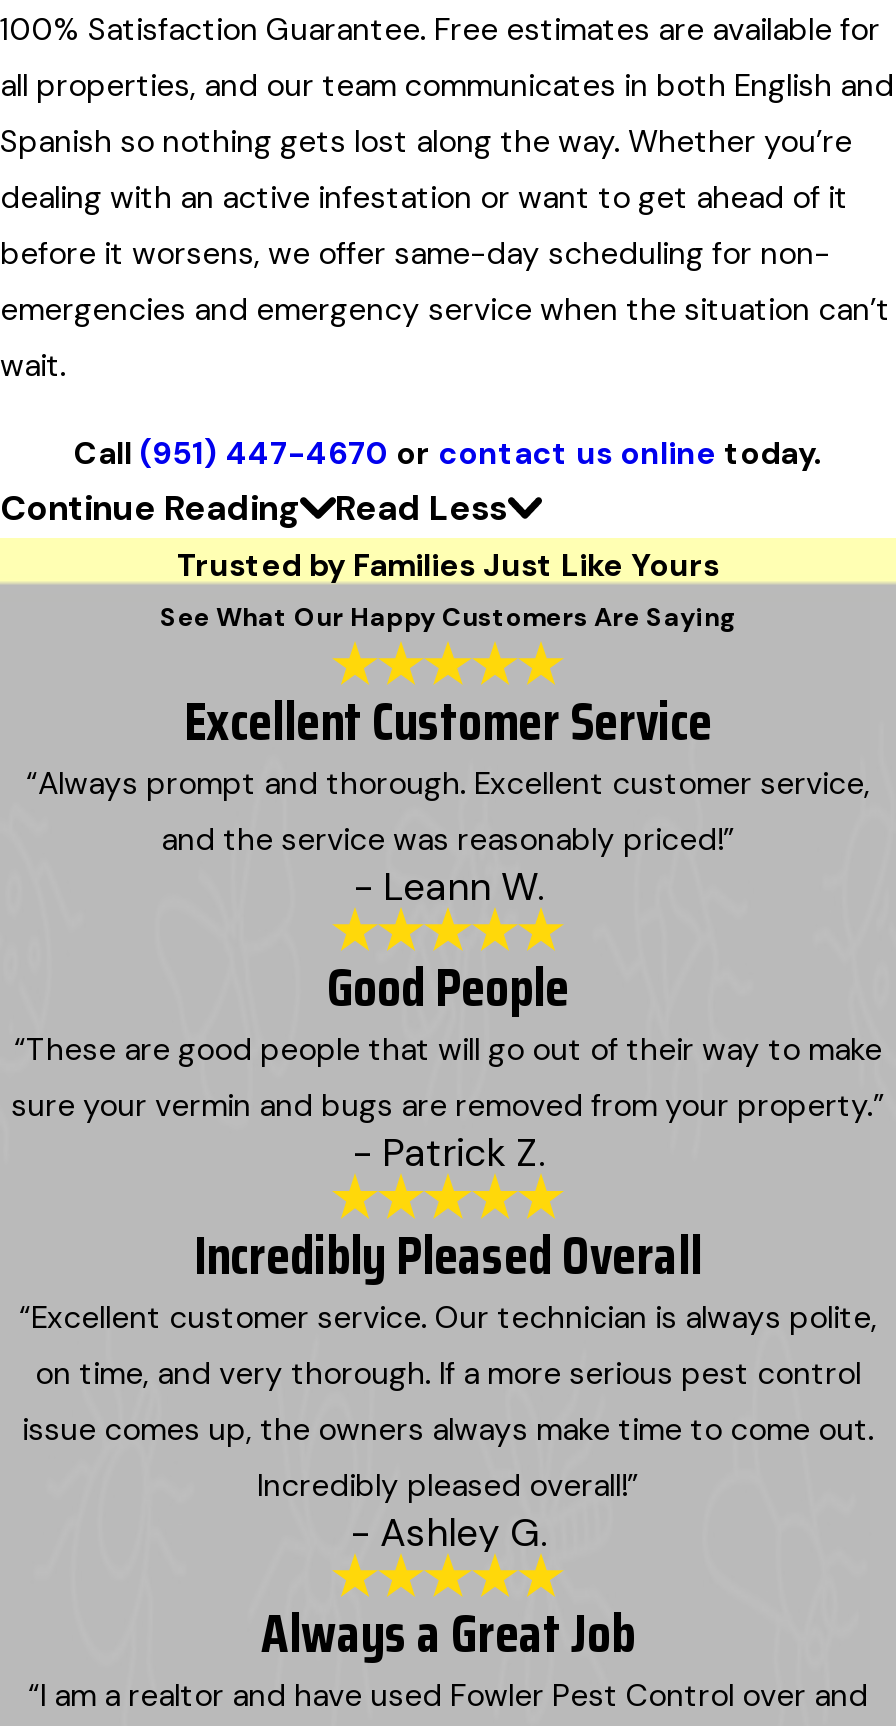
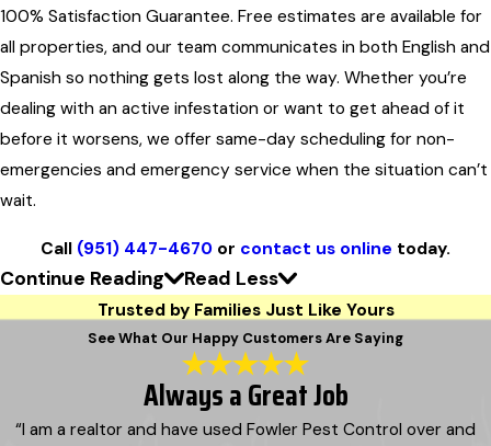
[11,678,885,1558] Excellent Customer Service | “Always prompt and thorough. Excellent customer service, | and the service was reasonably priced!” | - Leann W. | Good People | “These are good people that will go out of their way to make | sure your vermin and bugs are removed from your property.” | - Patrick Z. | Incredibly Pleased Overall | “Excellent customer service. Our technician is always polite, | on time, and very thorough. If a more serious pest control | issue comes up, the owners always make time to come out. | Incredibly pleased overall!” | - Ashley G. -> none

